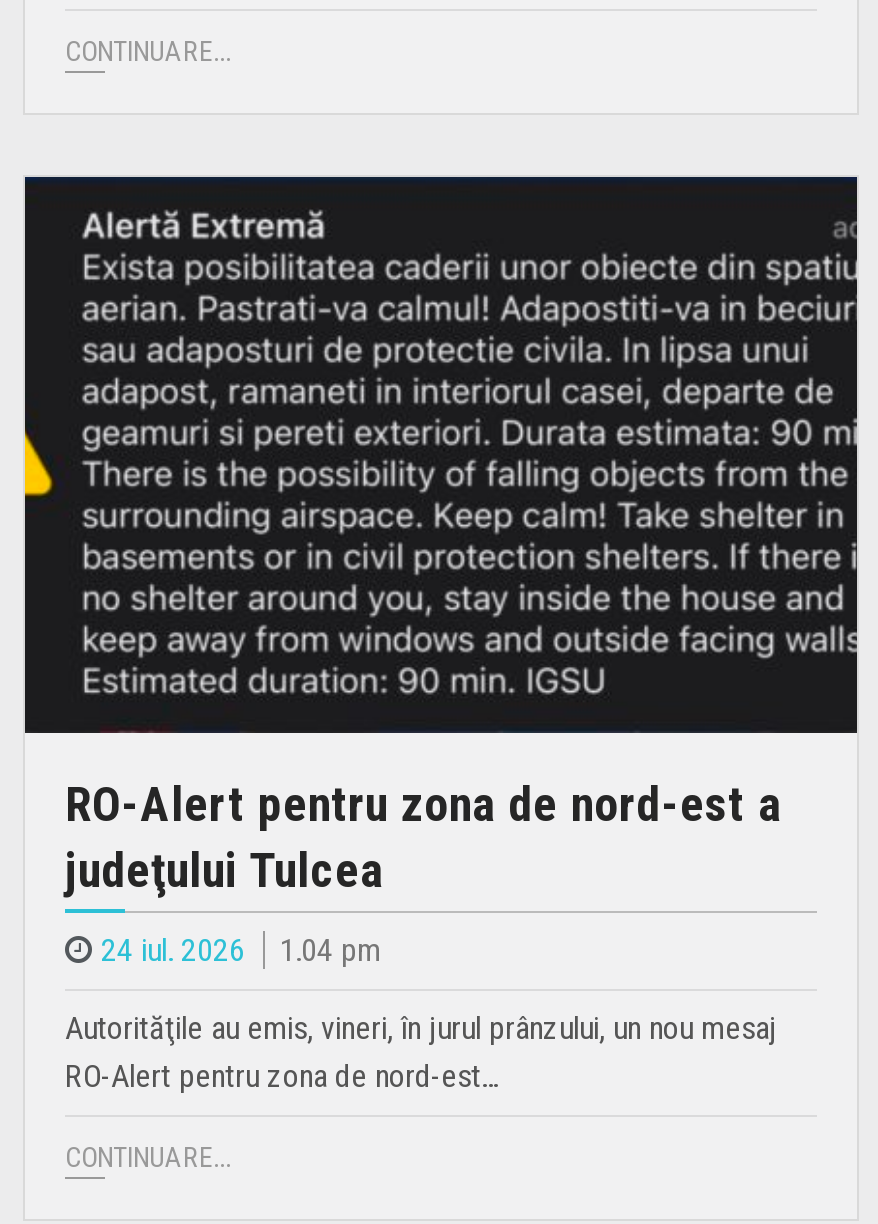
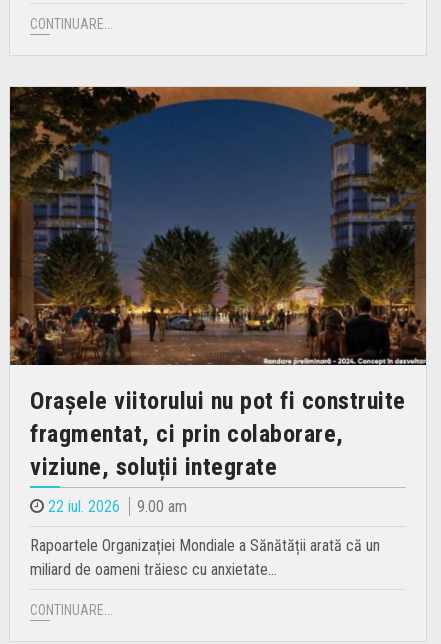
[23,175,859,900] [image] | RO-Alert pentru zona de nord-est a | judeţului Tulcea -> [9,86,427,481] [image] | Orașele viitorului nu pot fi construite | fragmentat, ci prin colaborare, | viziune, soluții integrate
[101,932,381,970] 24 iul. 2026 | 1.04 pm -> [48,497,187,516] 22 iul. 2026 | 9.00 am
[65,1010,777,1096] Autorităţile au emis, vineri, în jurul prânzului, un nou mesaj | RO-Alert pentru zona de nord-est… -> [30,536,380,579] Rapoartele Organizației Mondiale a Sănătății arată că un | miliard de oameni trăiesc cu anxietate…

